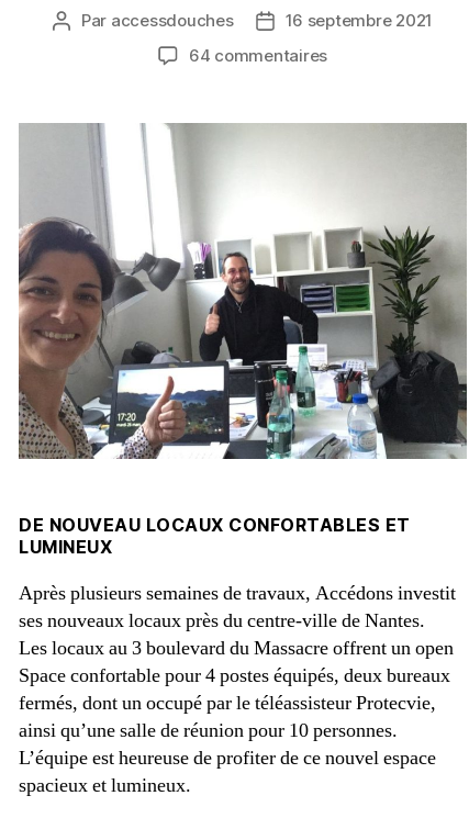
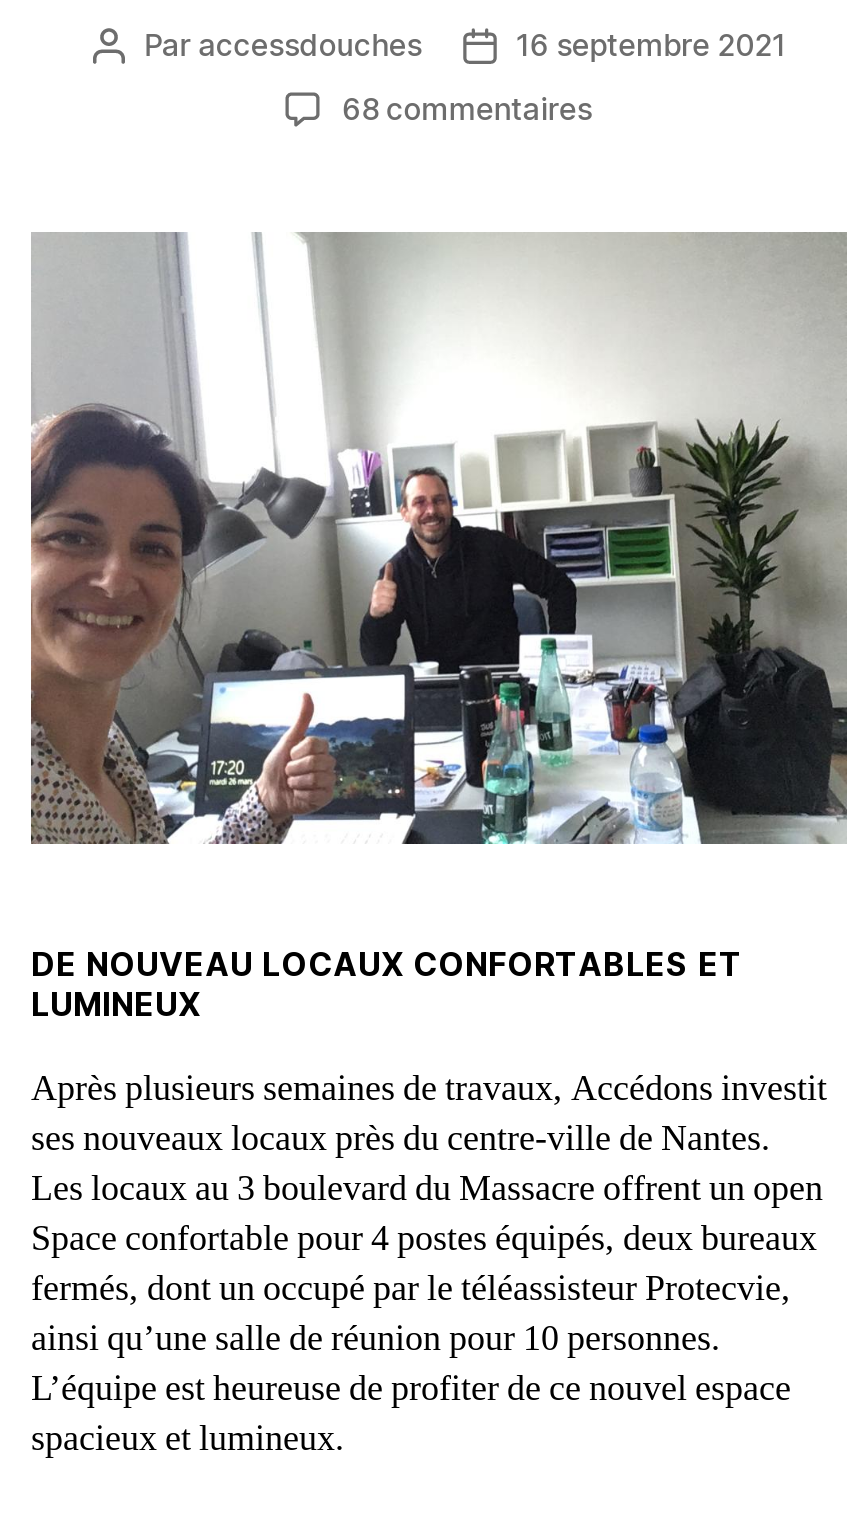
[189,45,327,65] 64 commentaires -> [342,89,592,127] 68 commentaires

